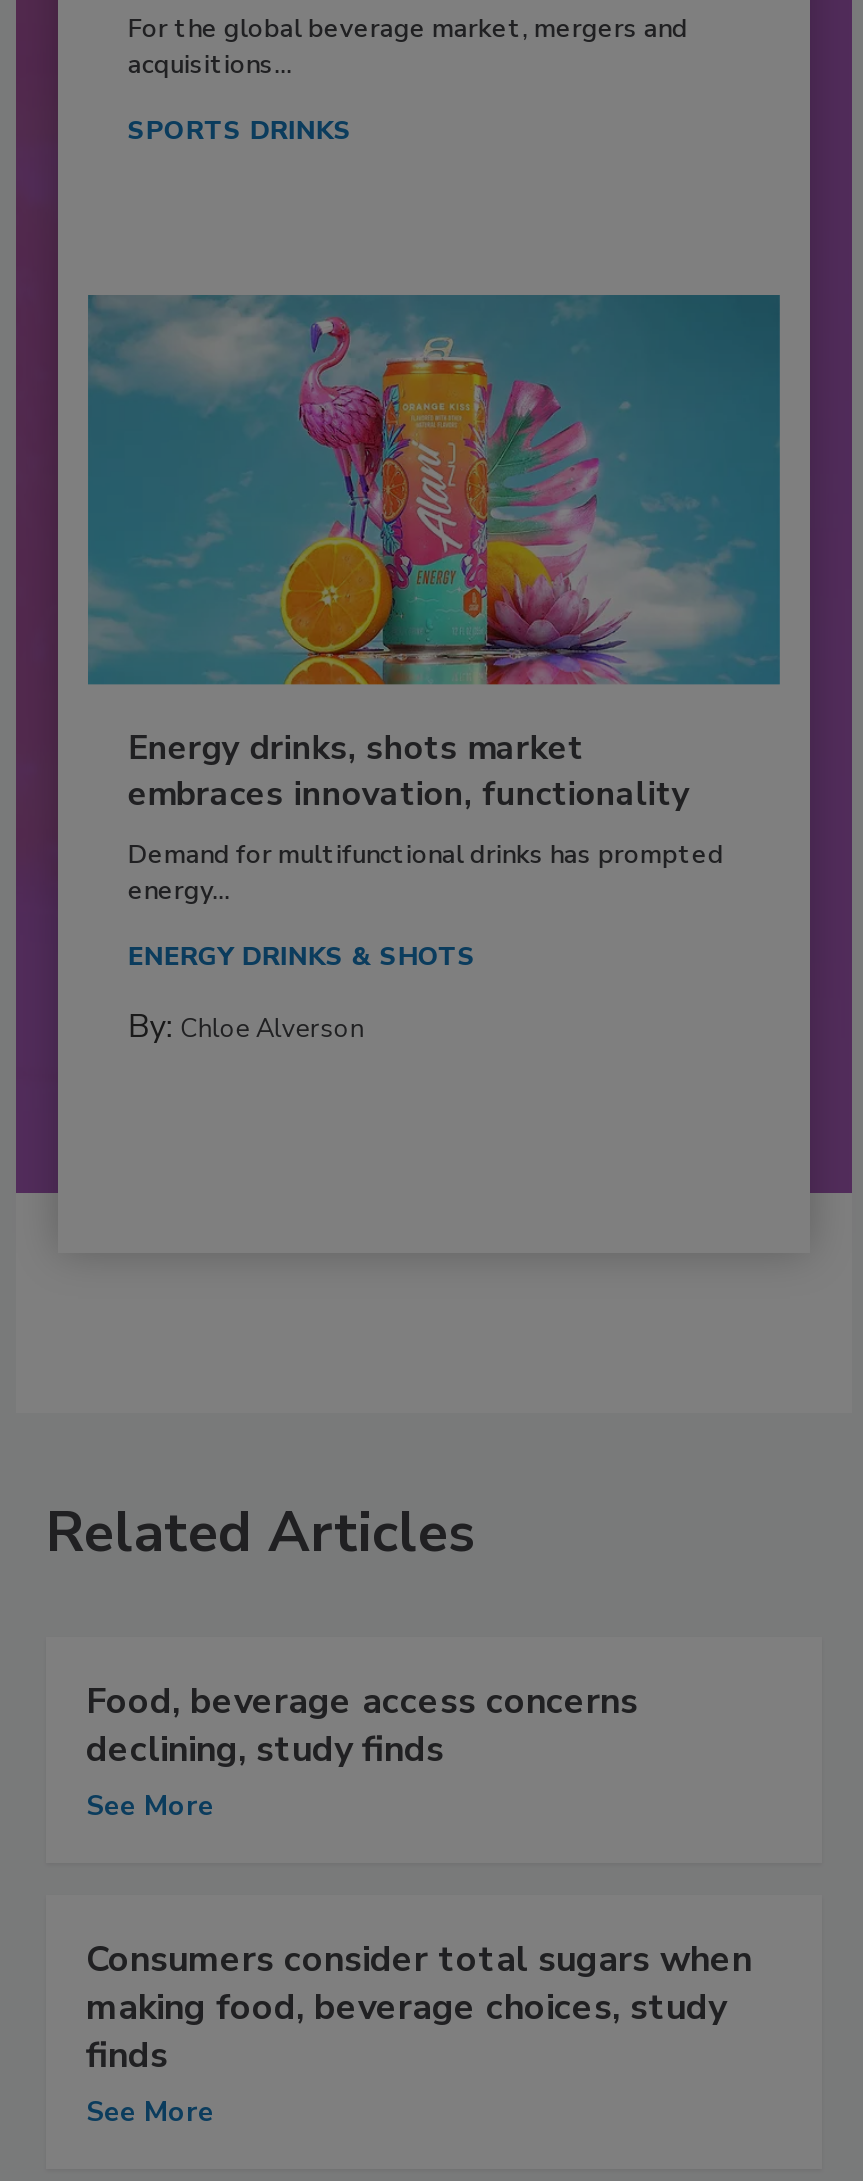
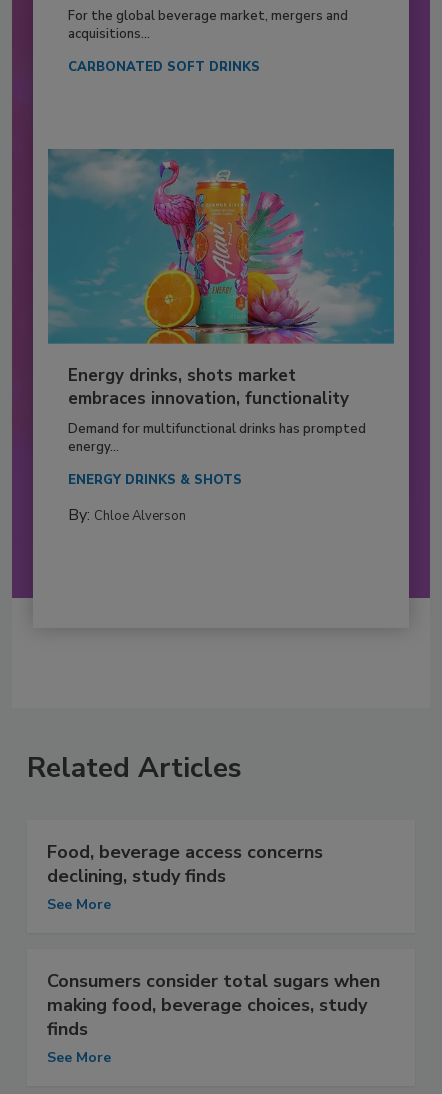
[128,113,352,149] SPORTS DRINKS -> [68,58,260,76] CARBONATED SOFT DRINKS

